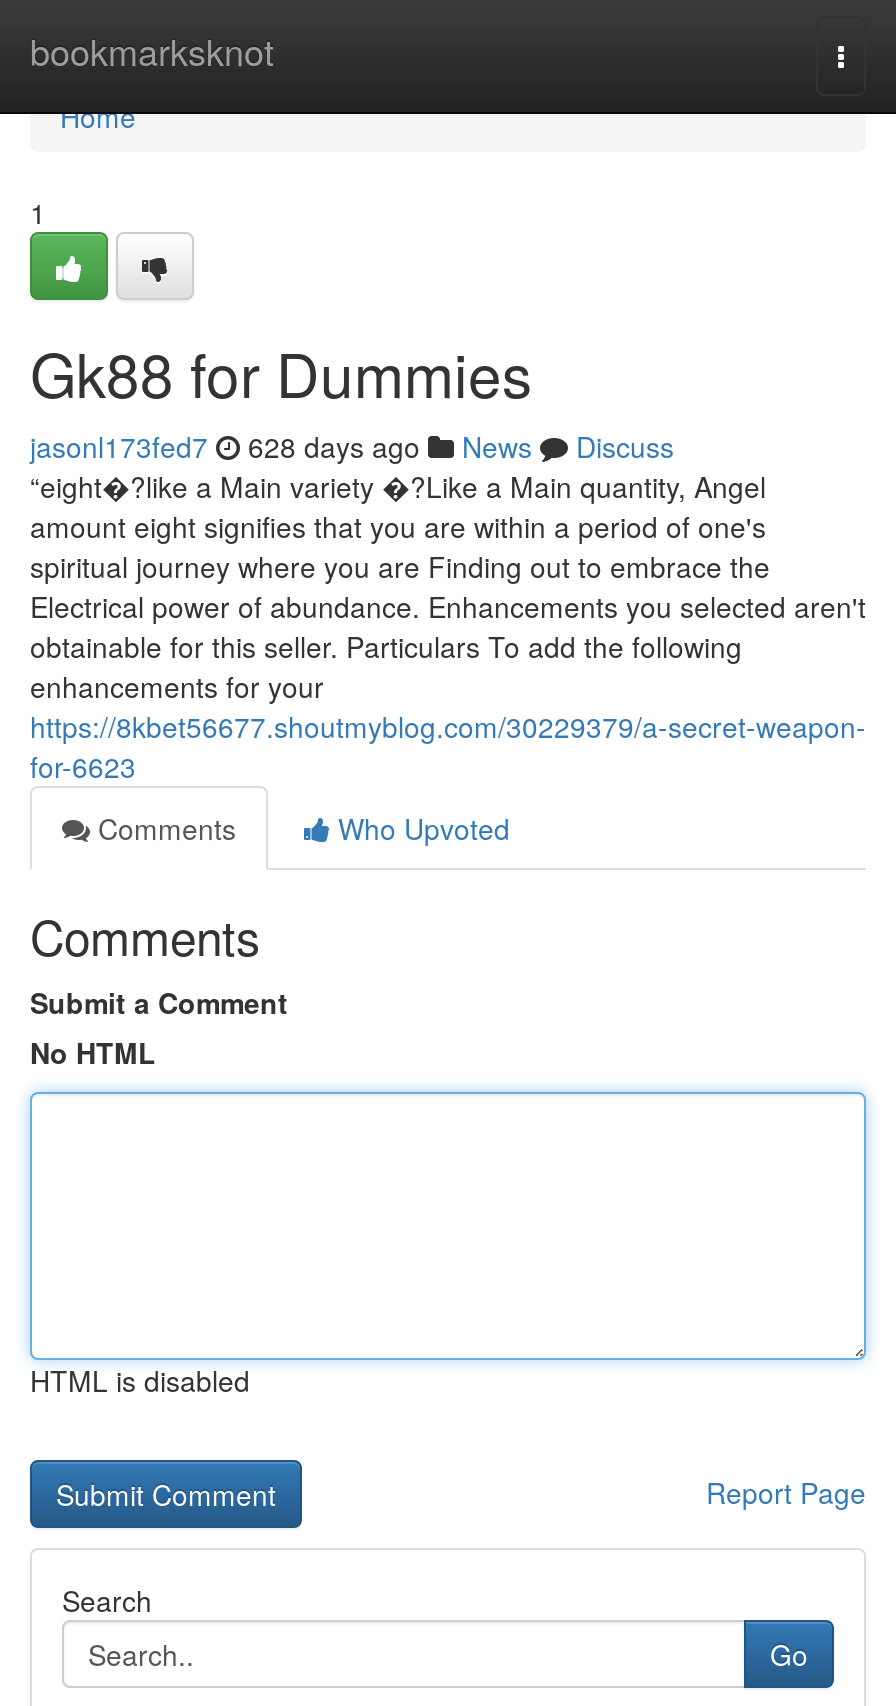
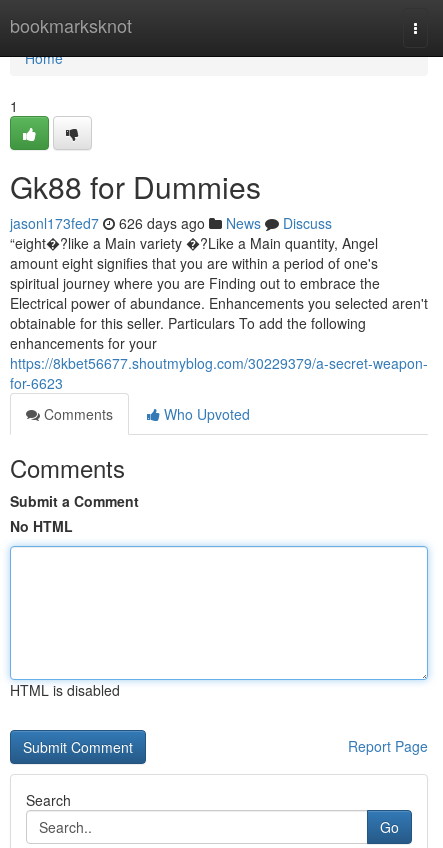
[30,426,674,466] jasonl173fed7 628 days ago News Discuss -> [10,213,332,233] jasonl173fed7 626 days ago News Discuss

